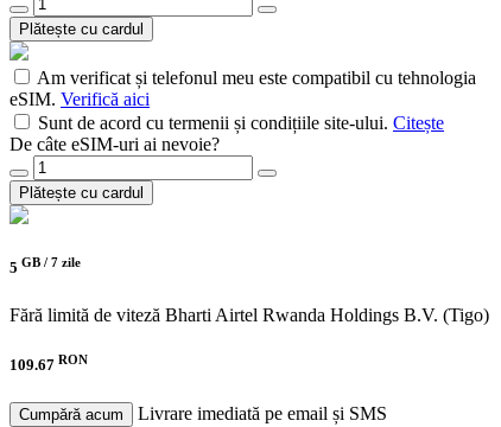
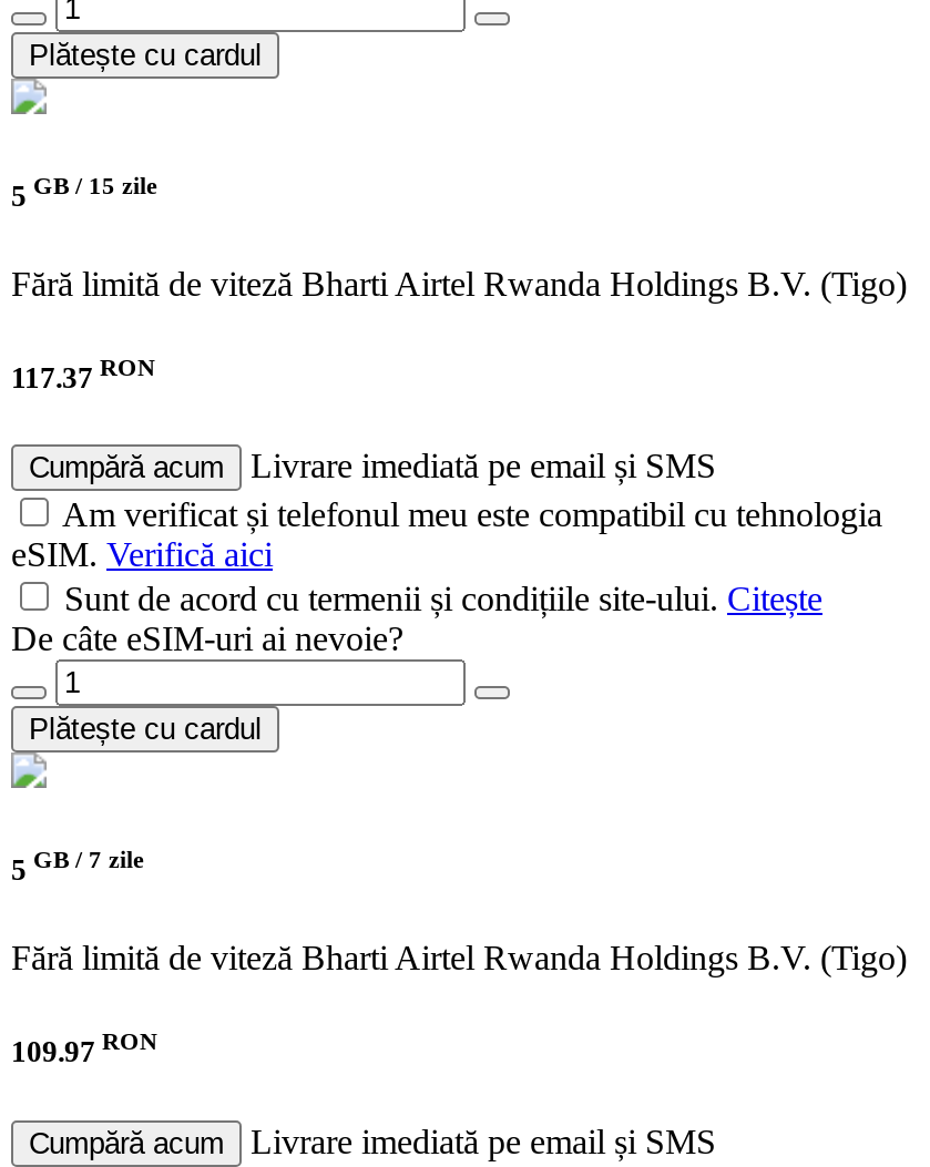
none -> [11,171,907,485] 5 GB / 15 zile | Fără limită de viteză Bharti Airtel Rwanda Holdings B.V. (Tigo) | 117.37 RON | Cumpără acum | Livrare imediată pe email și SMS
[9,352,88,374] 109.67 RON -> [11,1028,157,1069] 109.97 RON

